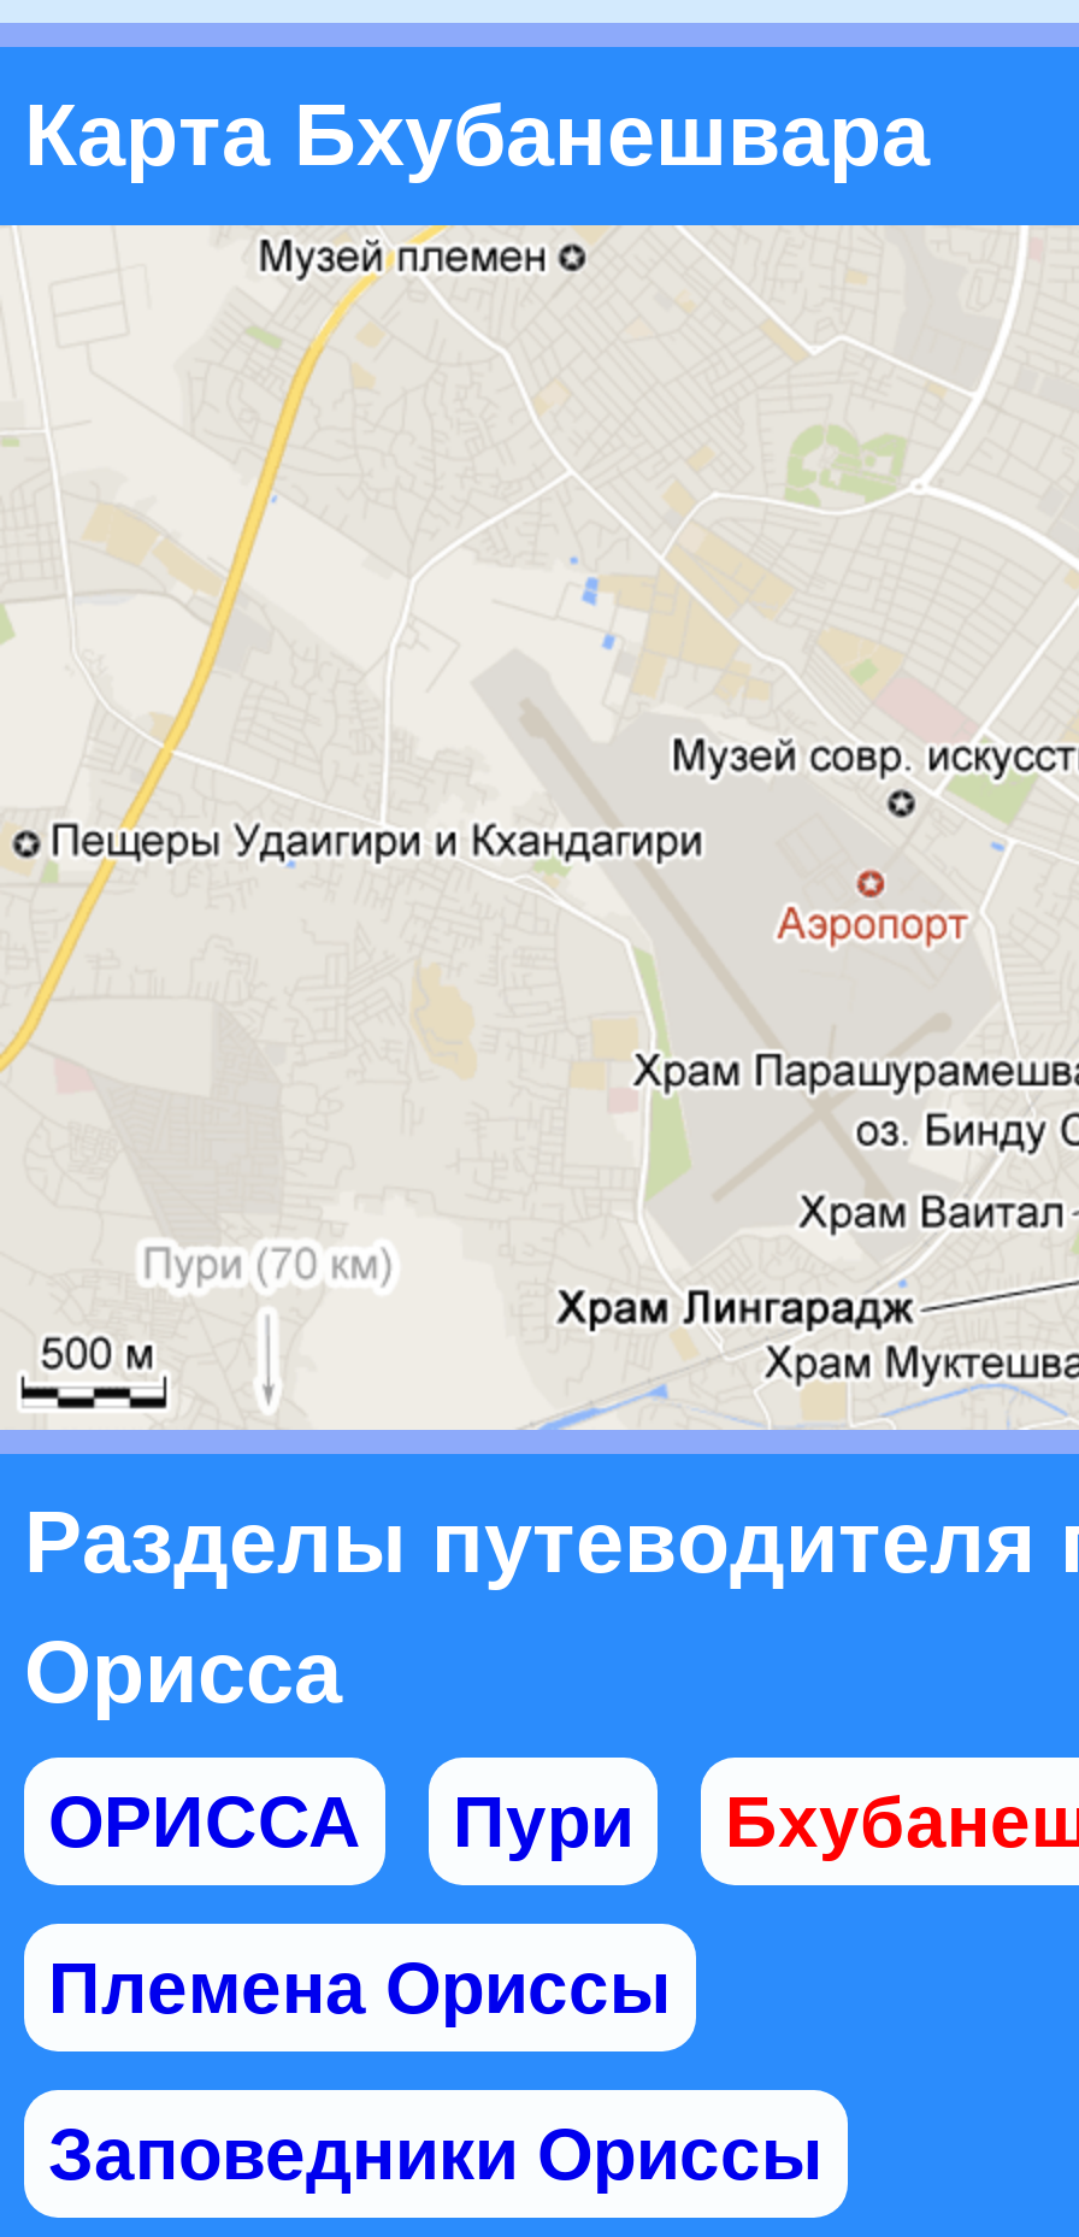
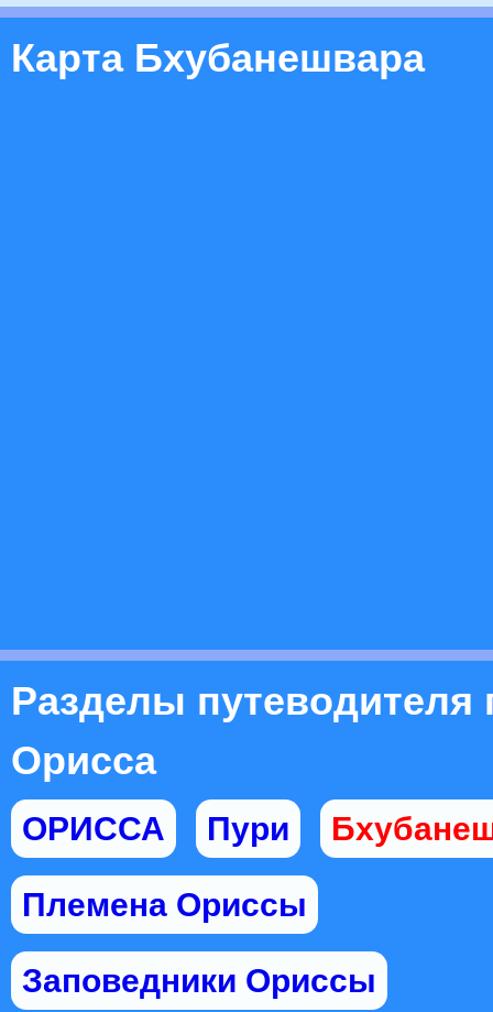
[7,223,1072,1432] [image] -> none

